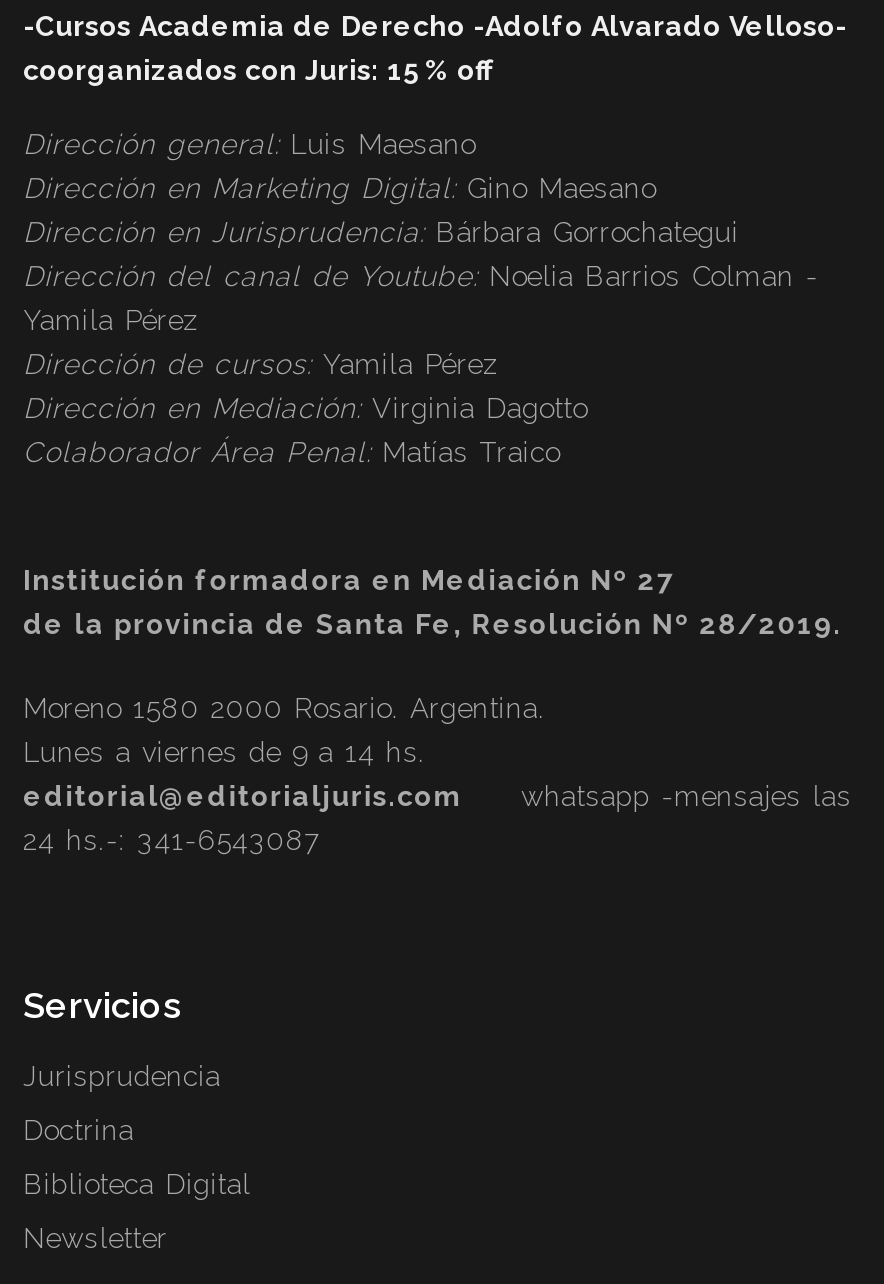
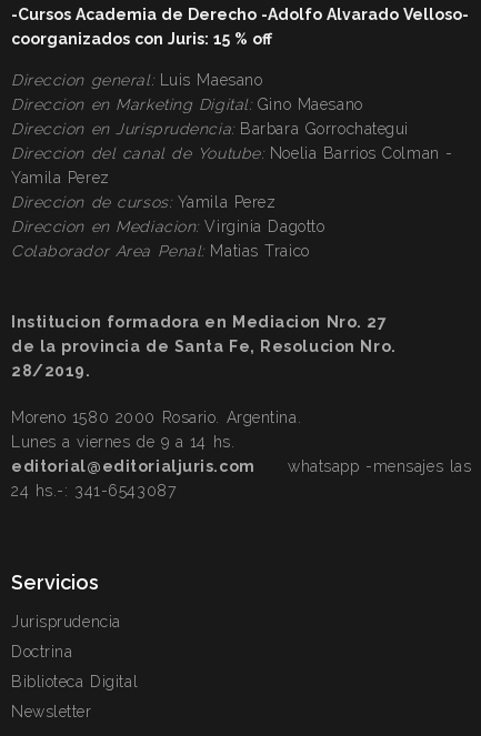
[23,128,819,468] Dirección general: Luis Maesano | Dirección en Marketing Digital: Gino Maesano | Dirección en Jurisprudencia: Bárbara Gorrochategui | Dirección del canal de Youtube: Noelia Barrios Colman - | Yamila Pérez | Dirección de cursos: Yamila Pérez | Dirección en Mediación: Virginia Dagotto | Colaborador Área Penal: Matías Traico -> [11,71,453,260] Direccion general: Luis Maesano | Direccion en Marketing Digital: Gino Maesano | Direccion en Jurisprudencia: Barbara Gorrochategui | Direccion del canal de Youtube: Noelia Barrios Colman - | Yamila Perez | Direccion de cursos: Yamila Perez | Direccion en Mediacion: Virginia Dagotto | Colaborador Area Penal: Matias Traico
[23,564,842,640] Institución formadora en Mediación Nº 27 | de la provincia de Santa Fe, Resolución Nº 28/2019. -> [11,313,396,380] Institucion formadora en Mediacion Nro. 27 | de la provincia de Santa Fe, Resolucion Nro. | 28/2019.

